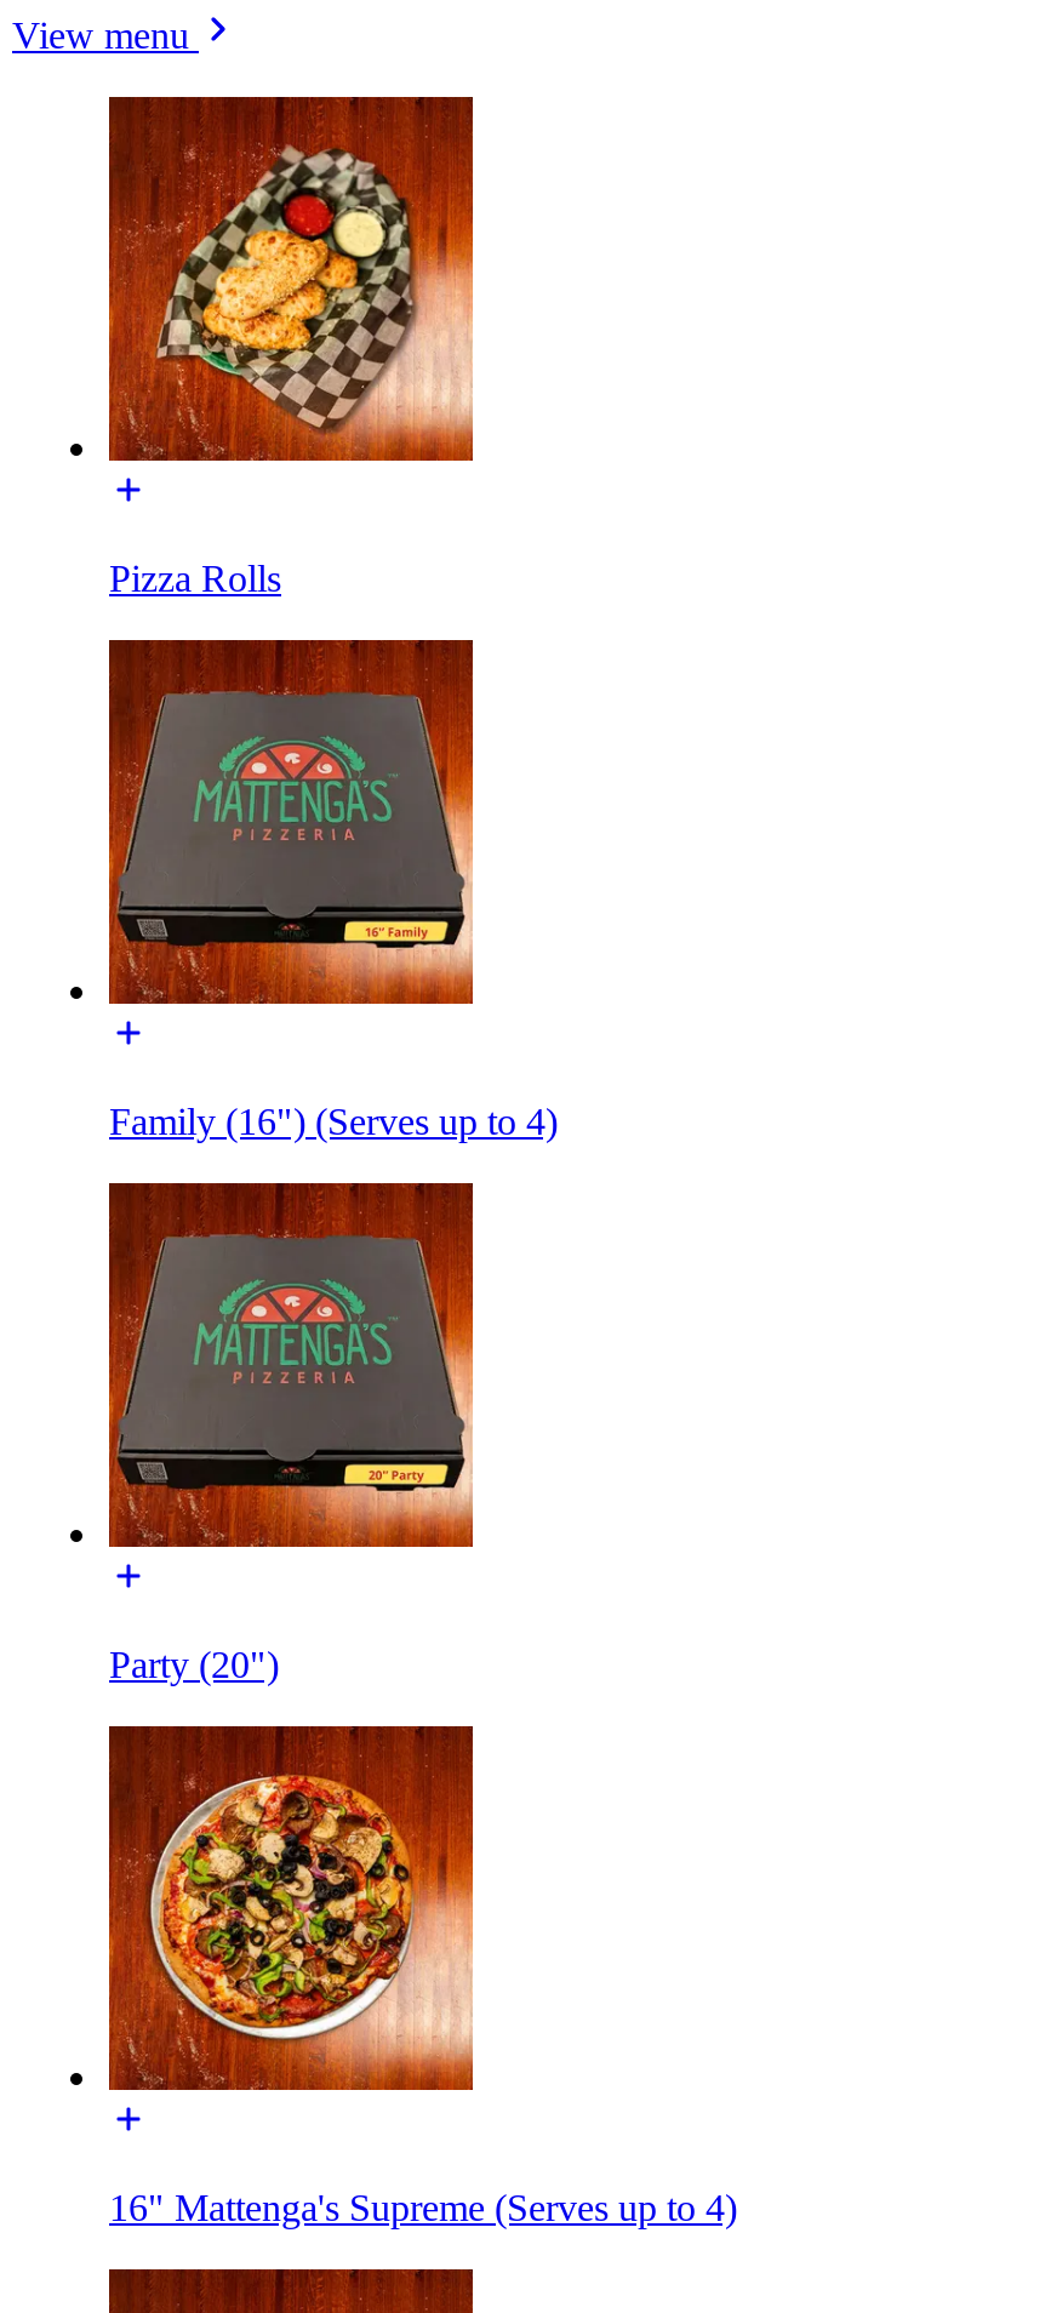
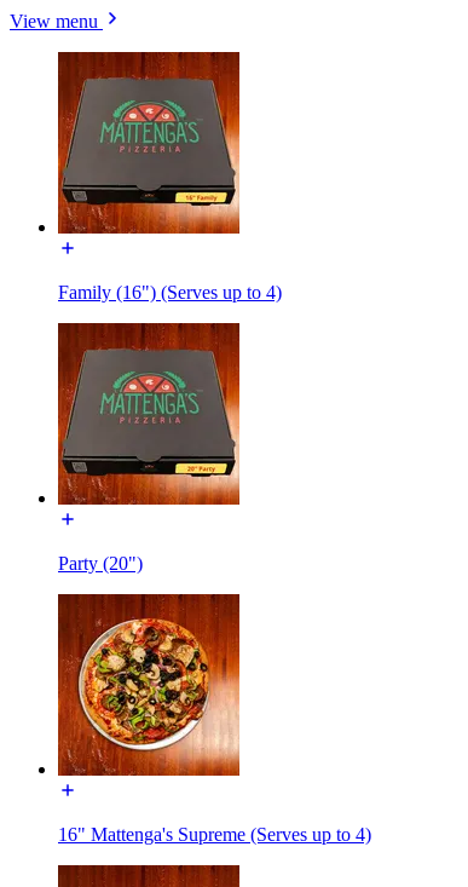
[119,148,463,434] [image] -> none
[109,557,281,598] Pizza Rolls -> none

